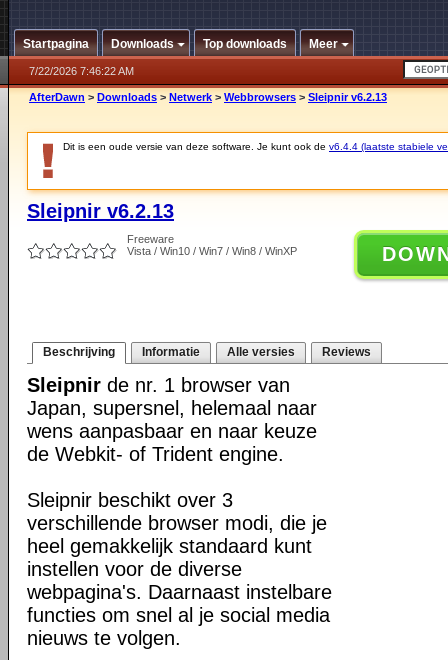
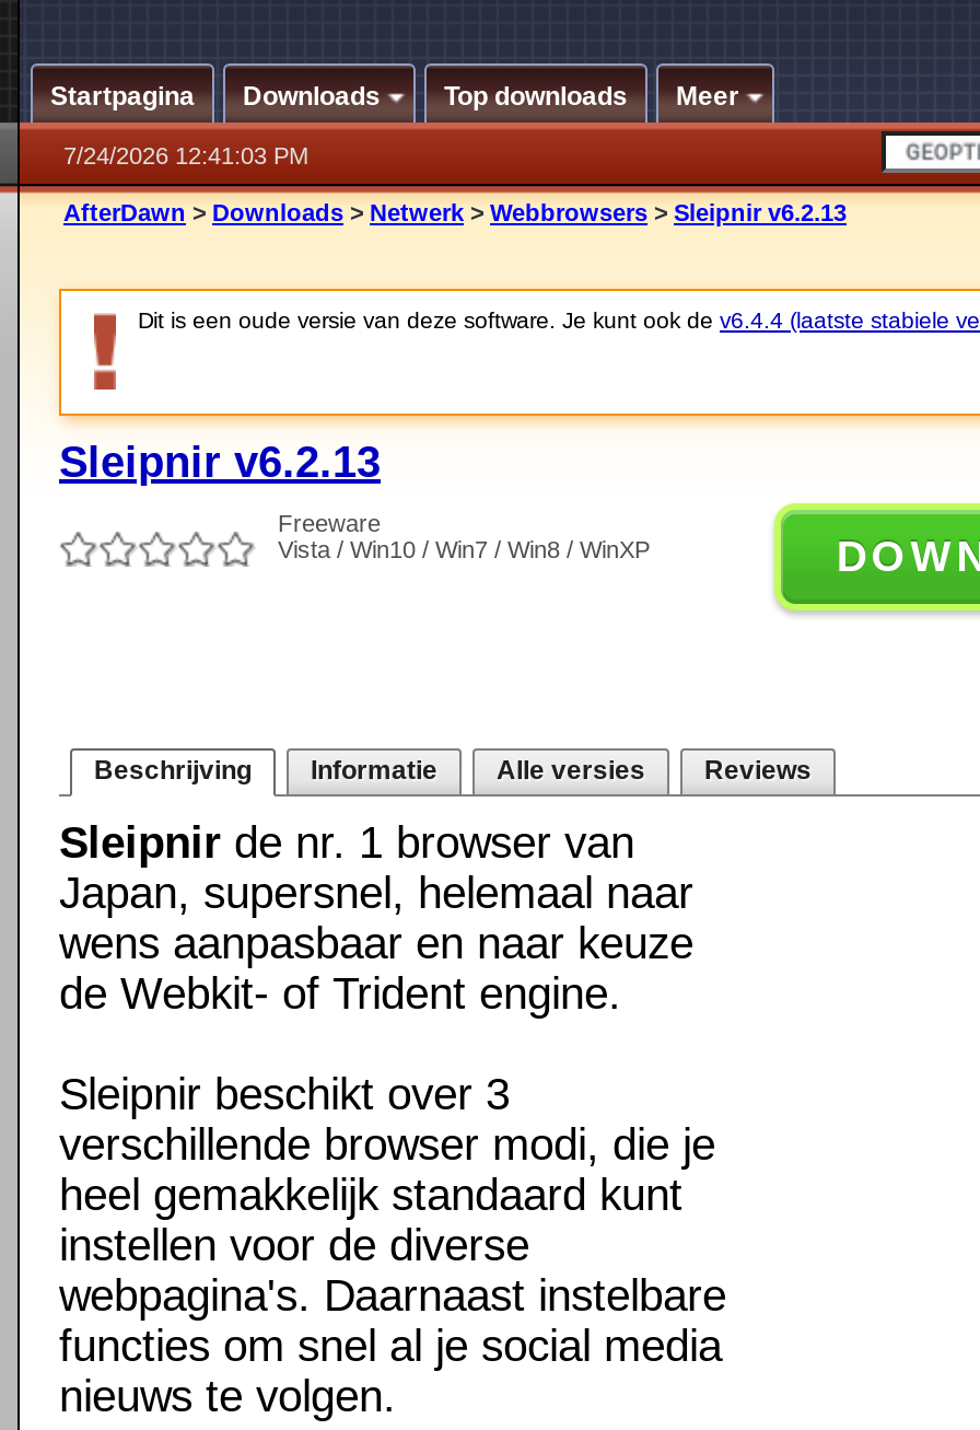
[29,65,134,77] 7/22/2026 7:46:22 AM -> [63,142,308,168] 7/24/2026 12:41:03 PM

